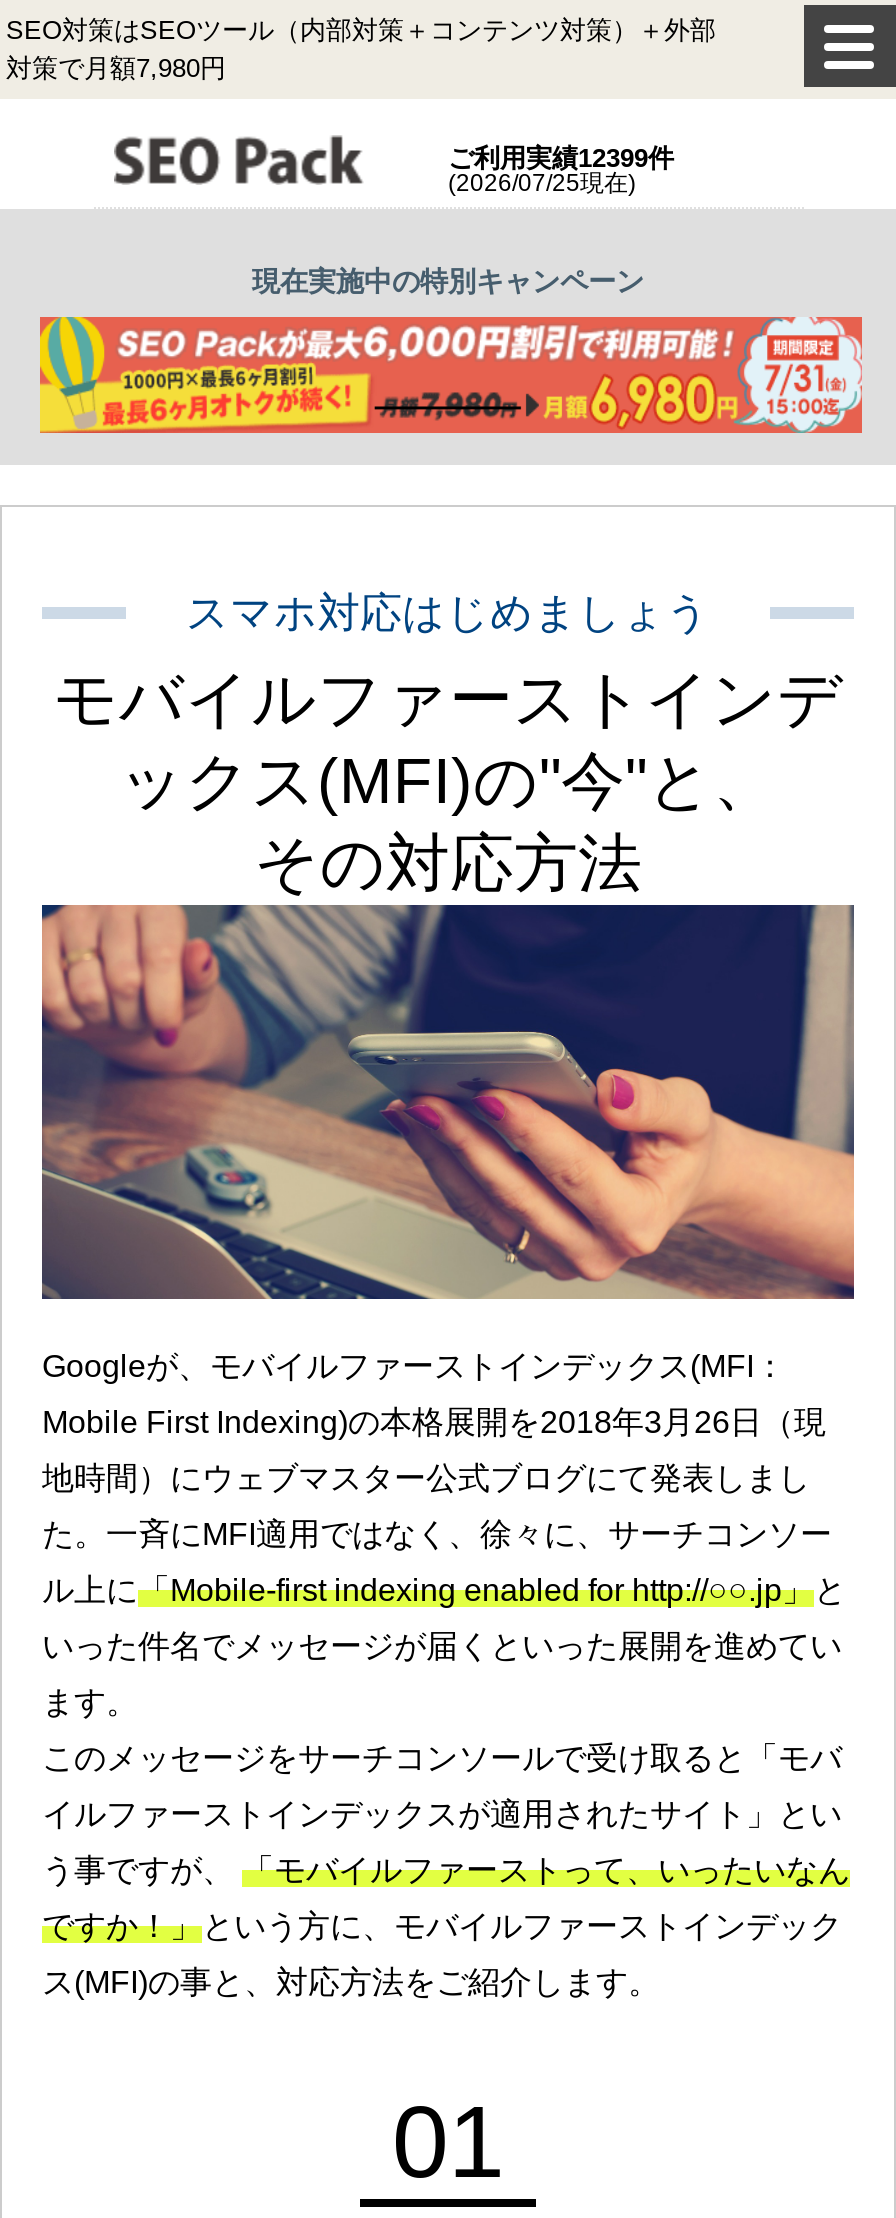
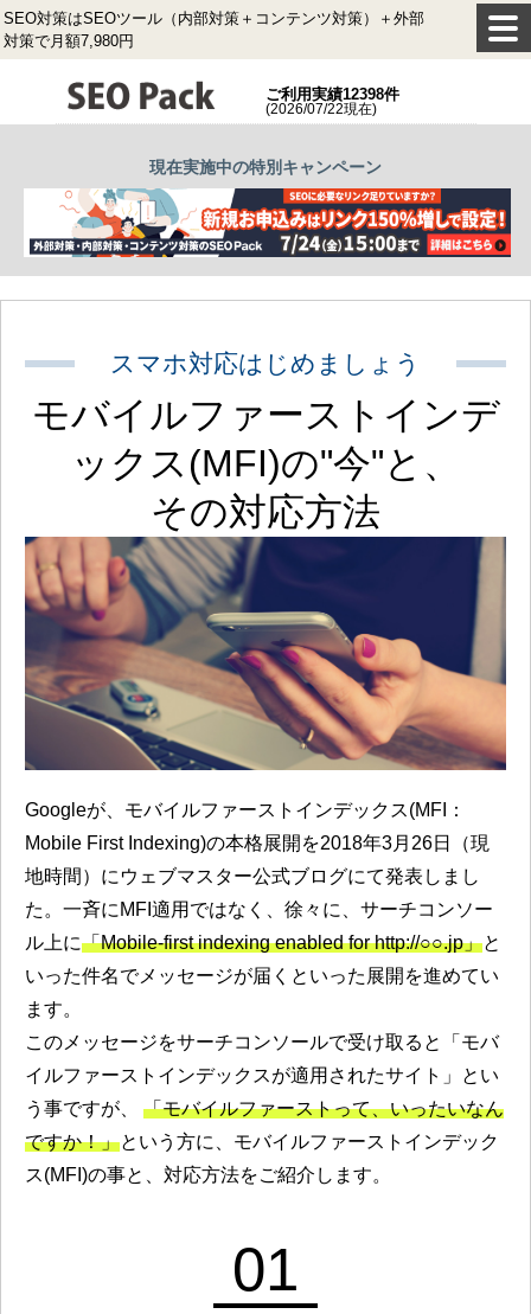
[448,143,674,173] ご利用実績12399件 -> [265,85,399,103] ご利用実績12398件
[448,169,636,197] (2026/07/25現在) -> [265,101,377,117] (2026/07/22現在)
[38,315,864,435] [image] -> [24,187,512,258] [image]

